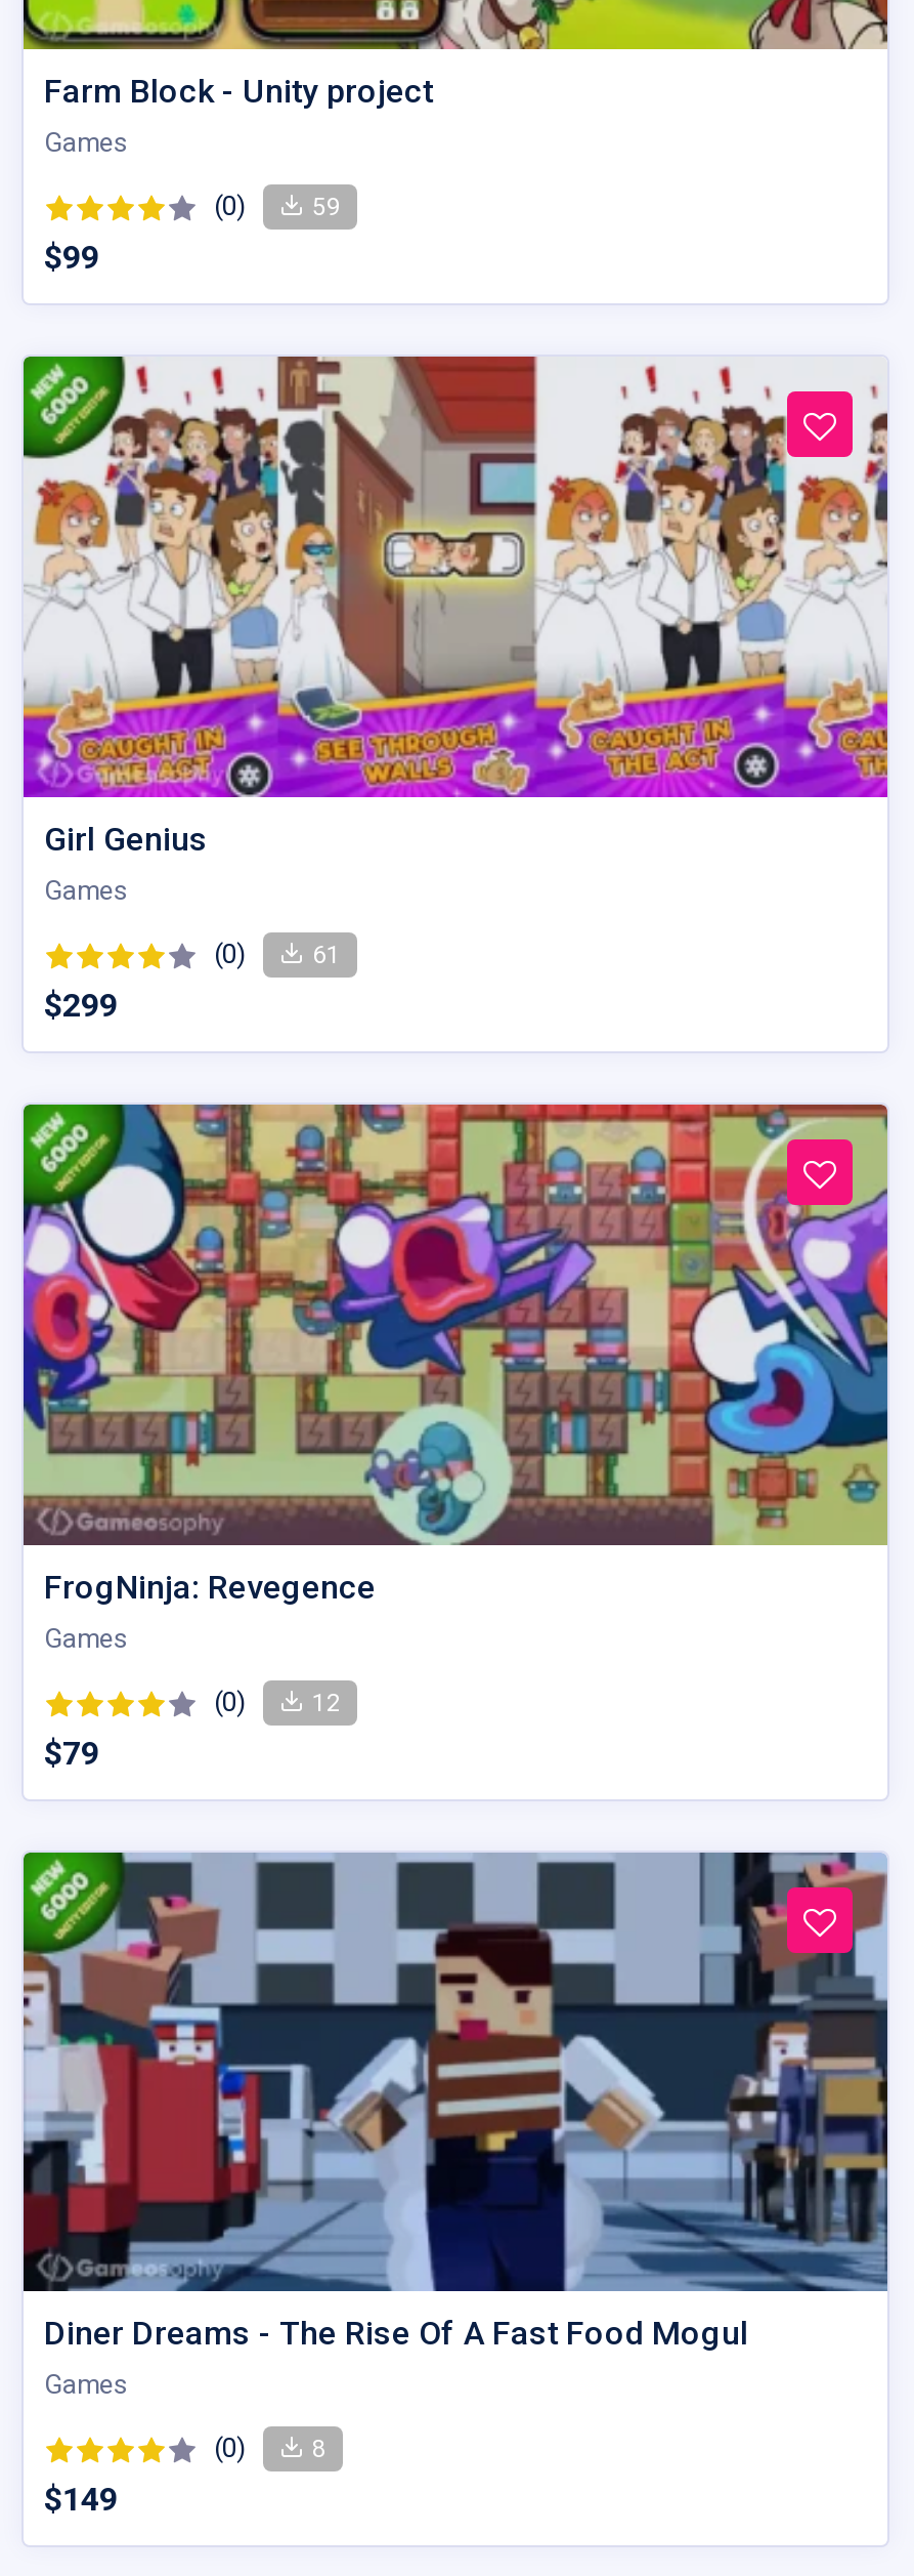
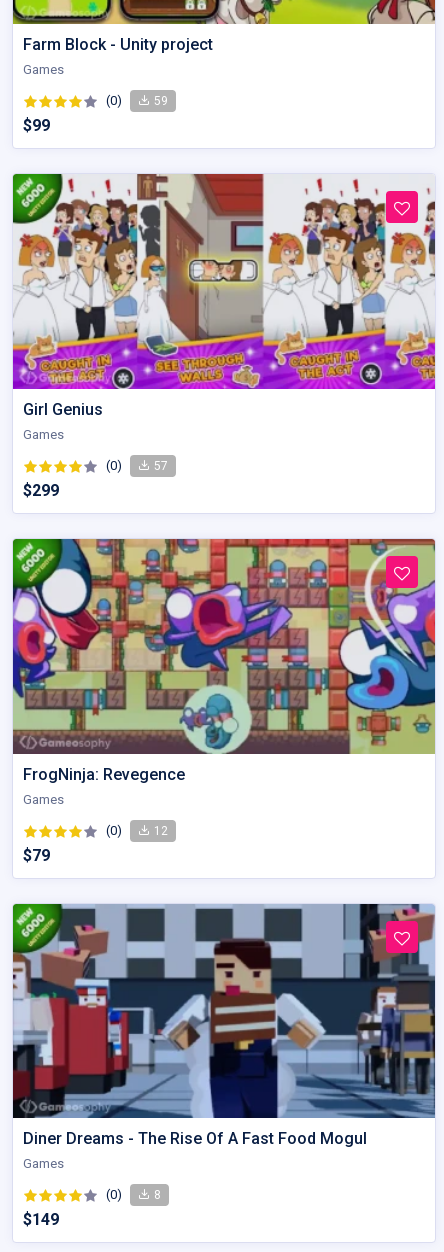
[312,941,341,970] 61 -> [154,459,168,473] 57

